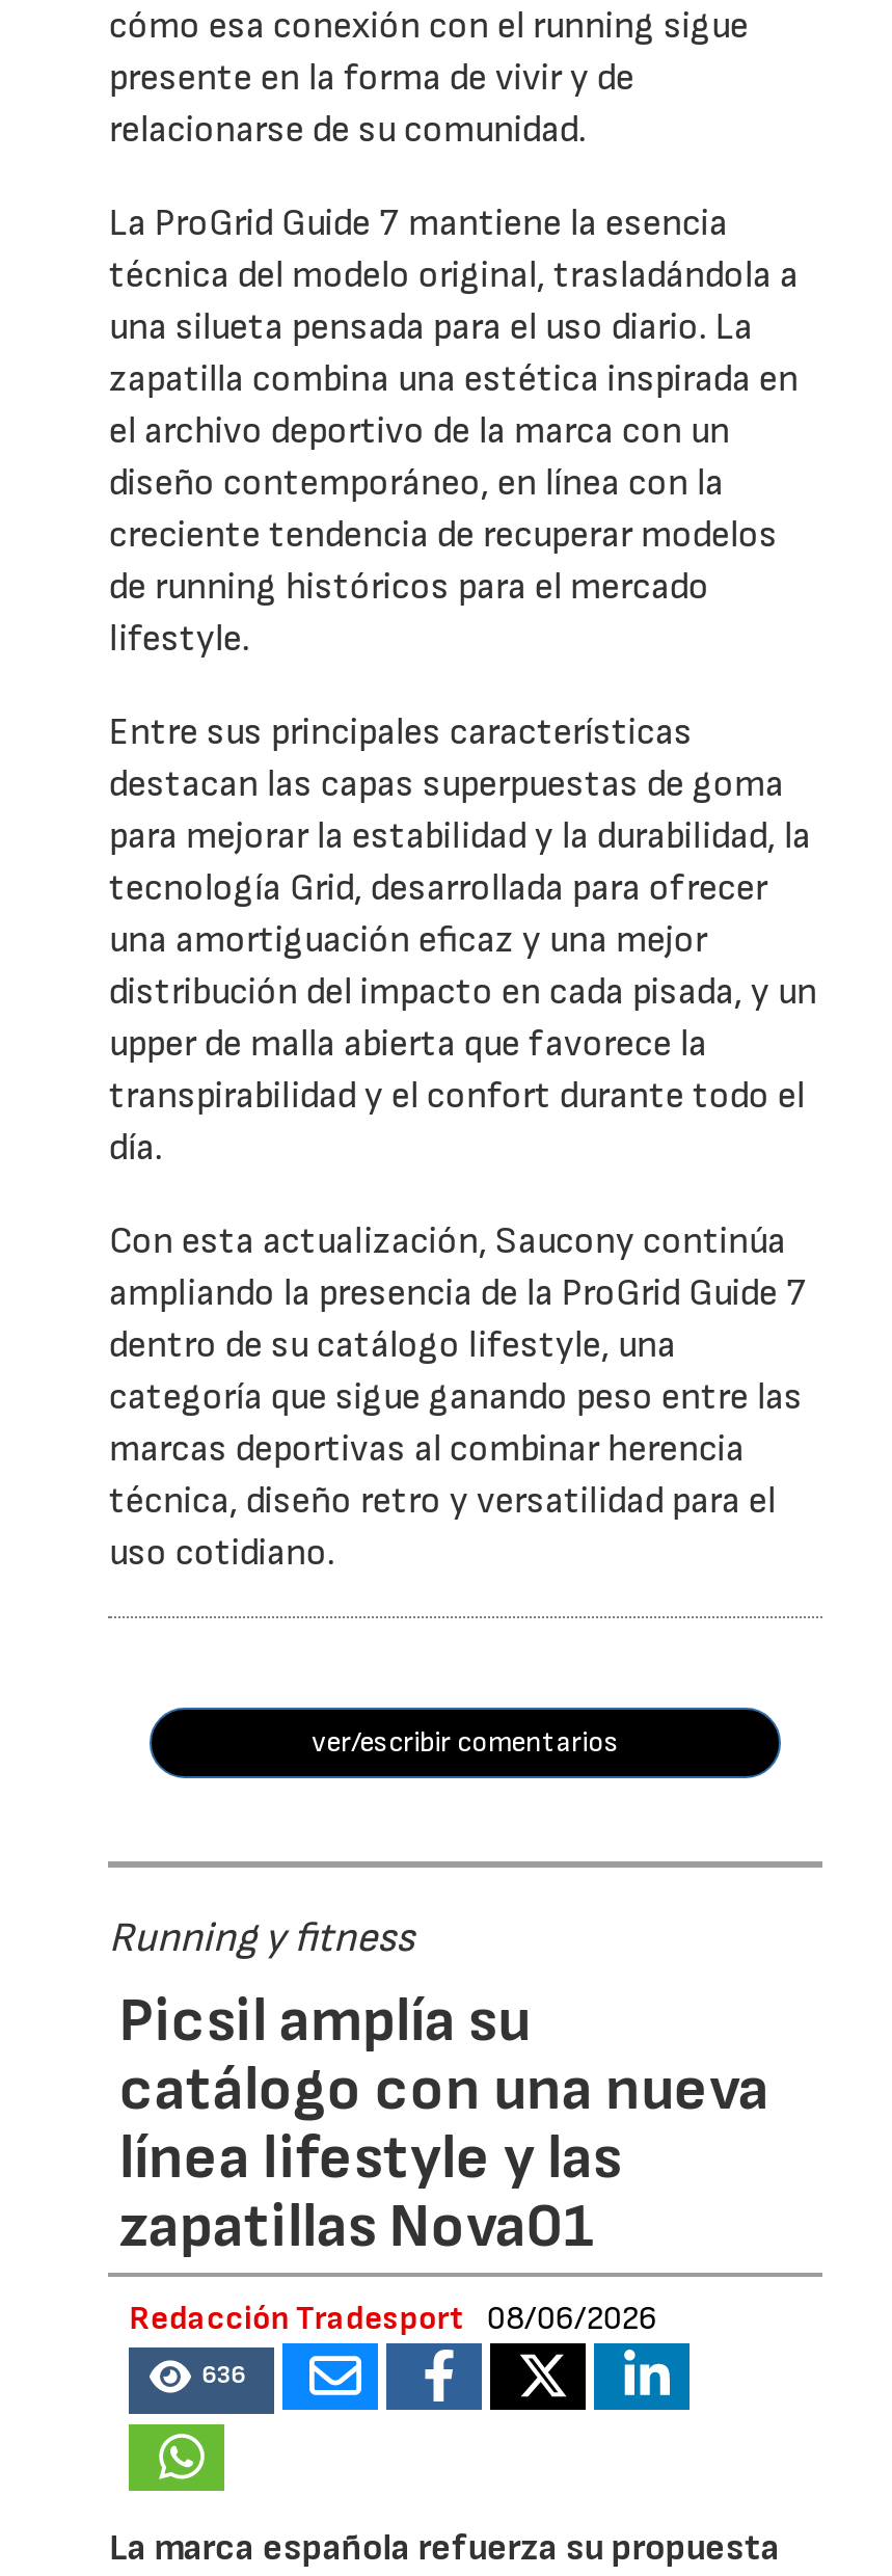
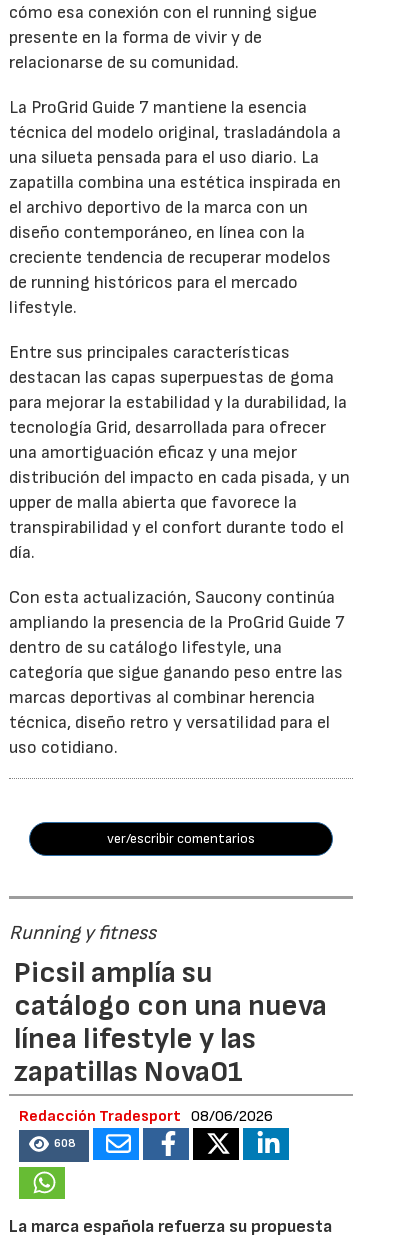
[202,2361,246,2392] 636 -> [54,1136,76,1151] 608

